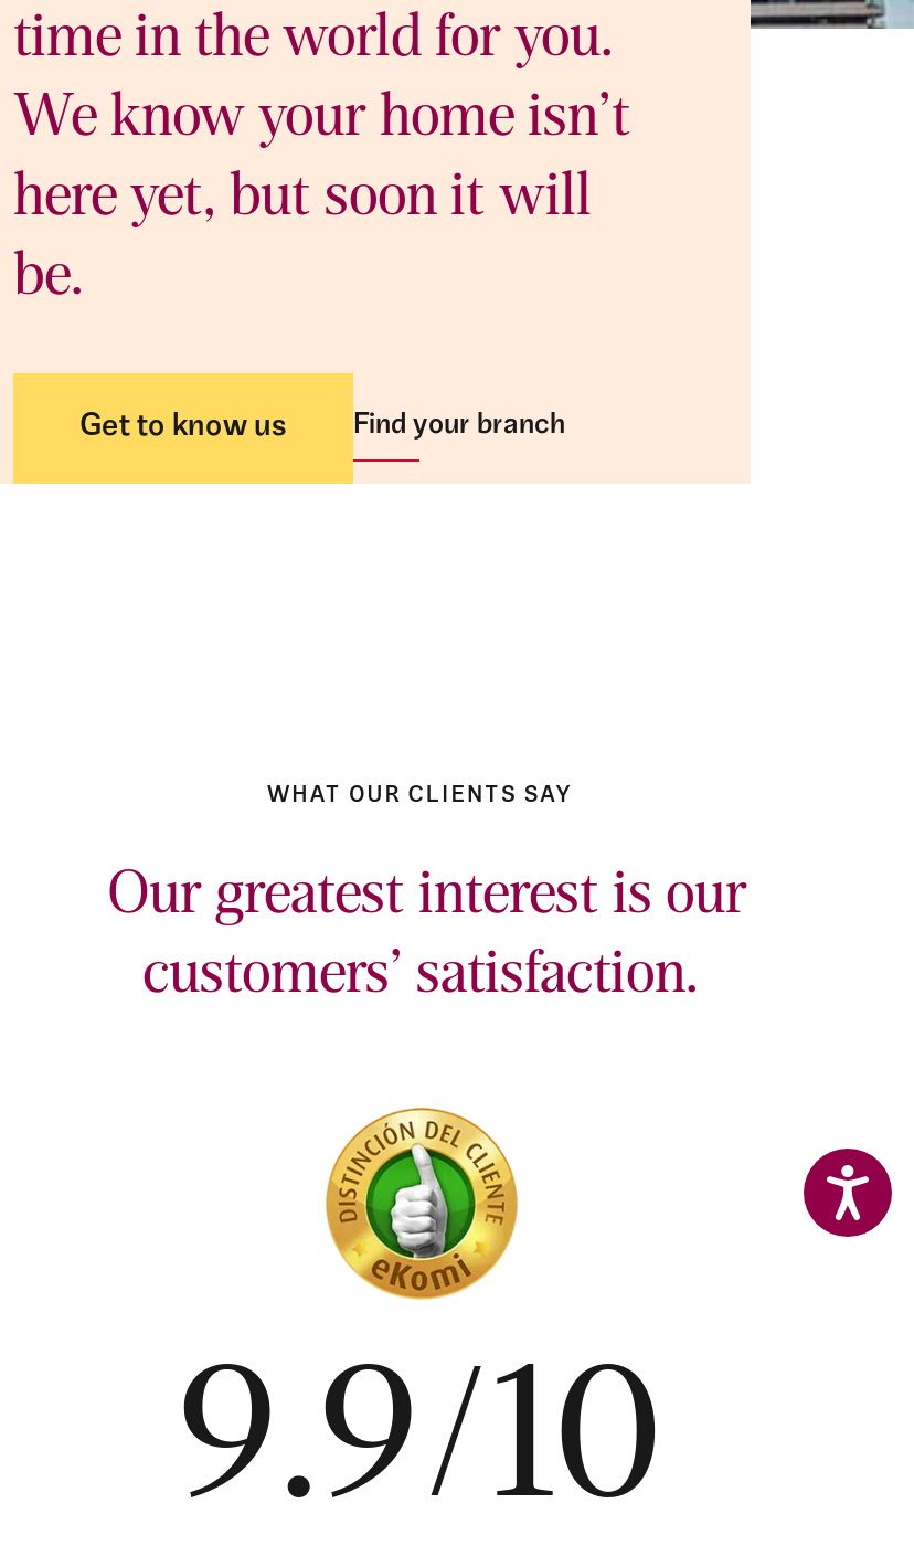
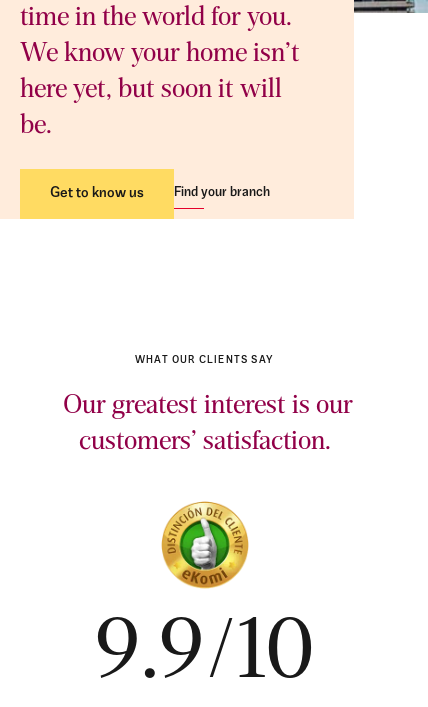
[801,1146,894,1239] [image] -> none

